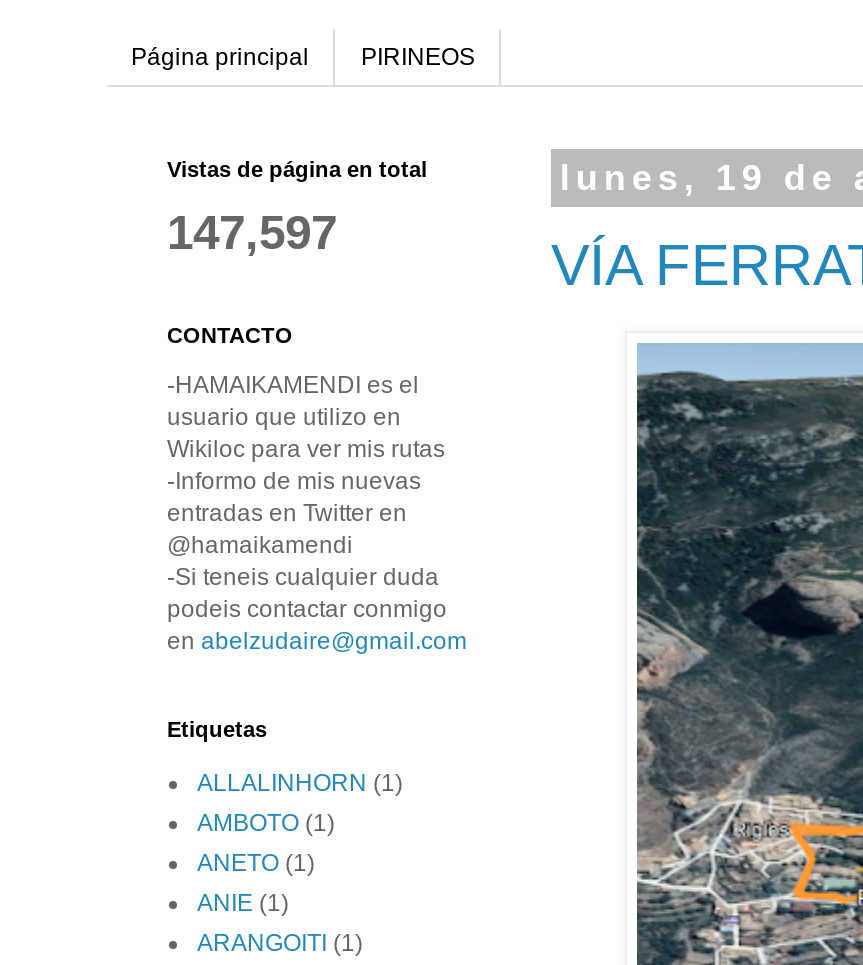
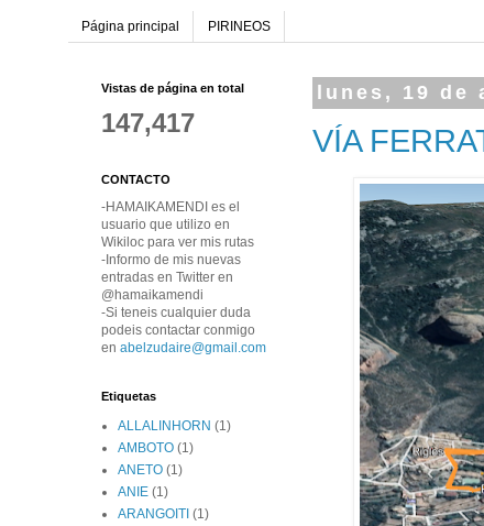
[167,206,337,260] 147,597 -> [101,108,195,138] 147,417

